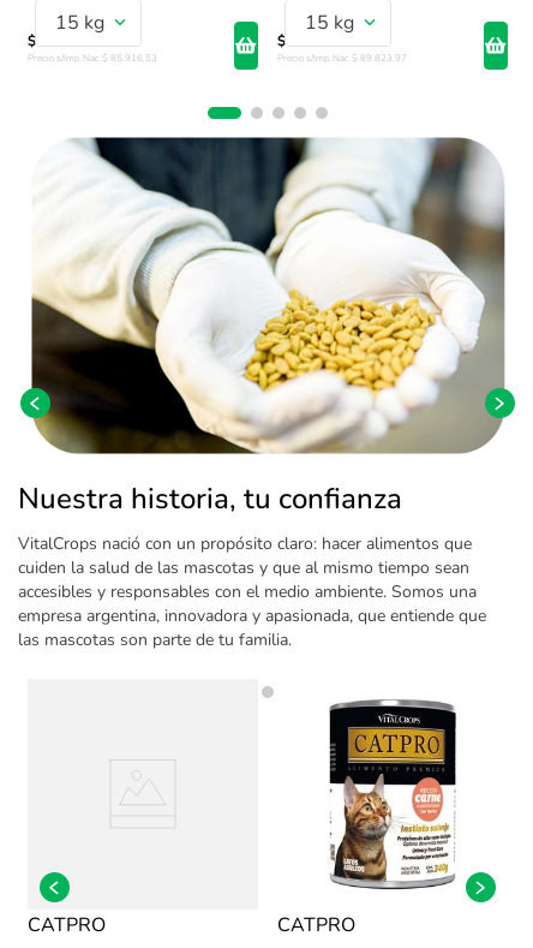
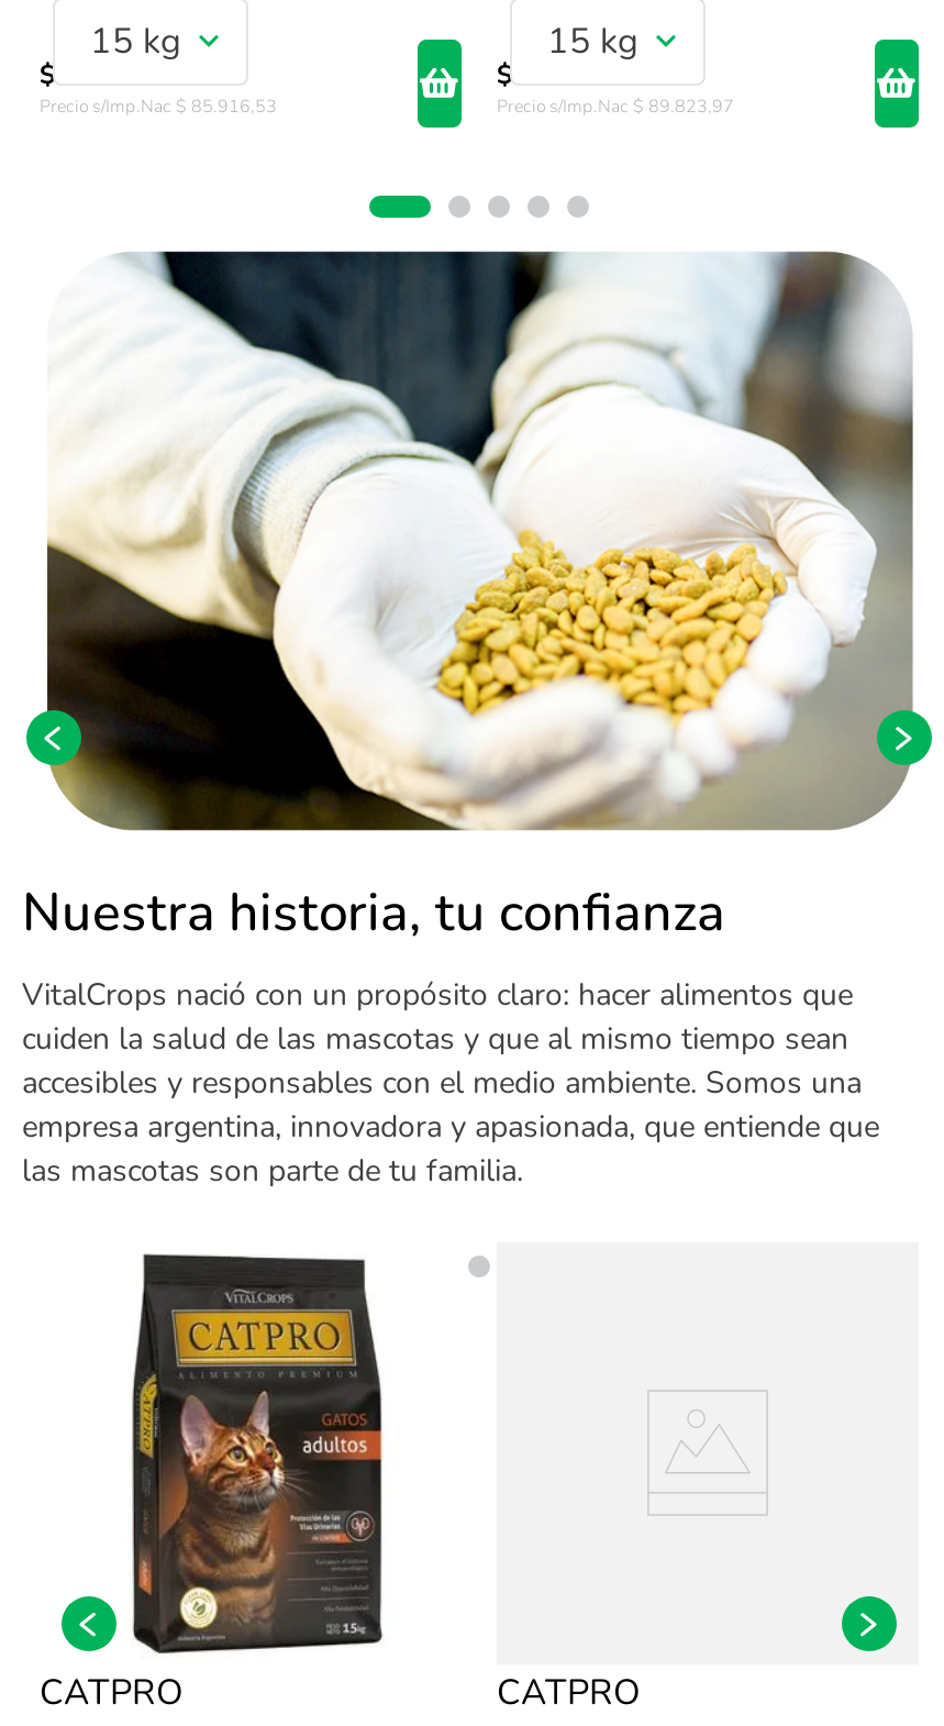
none -> [132,1253,385,1656] [image]
[329,699,457,890] [image] -> none

